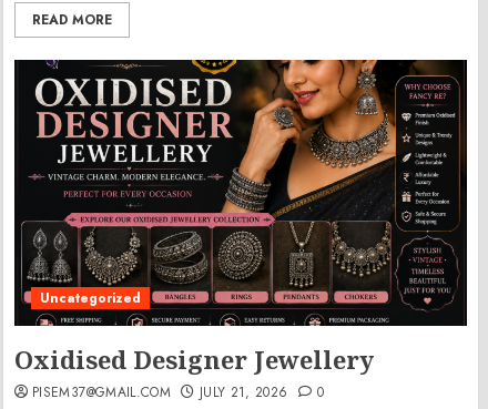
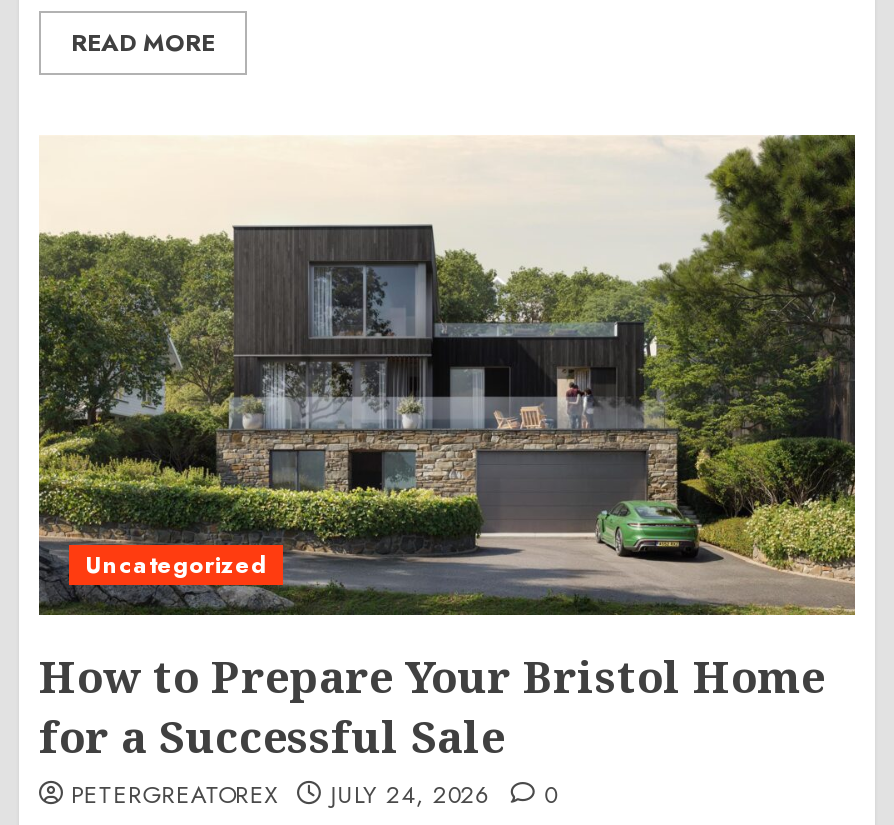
[13,59,468,402] [image] | Oxidised Designer Jewellery | PISEM37@GMAIL.COM | JULY 21, 2026 -> [37,133,857,813] [image] | How to Prepare Your Bristol Home | for a Successful Sale | PETERGREATOREX | JULY 24, 2026

